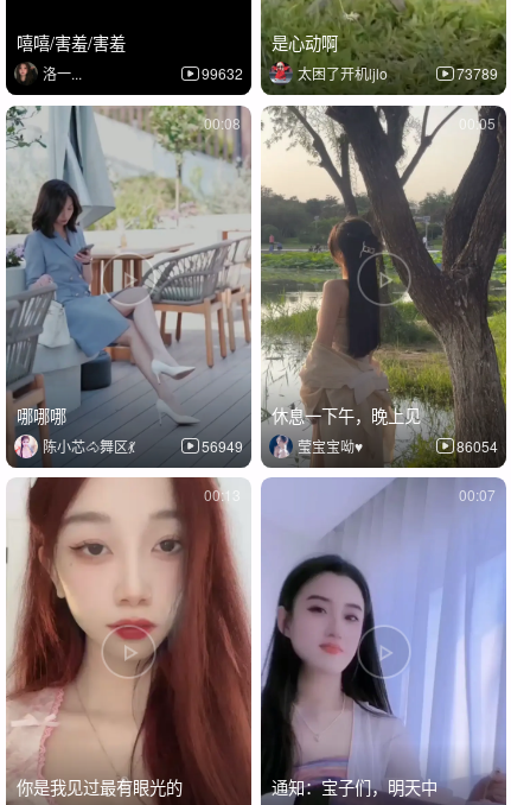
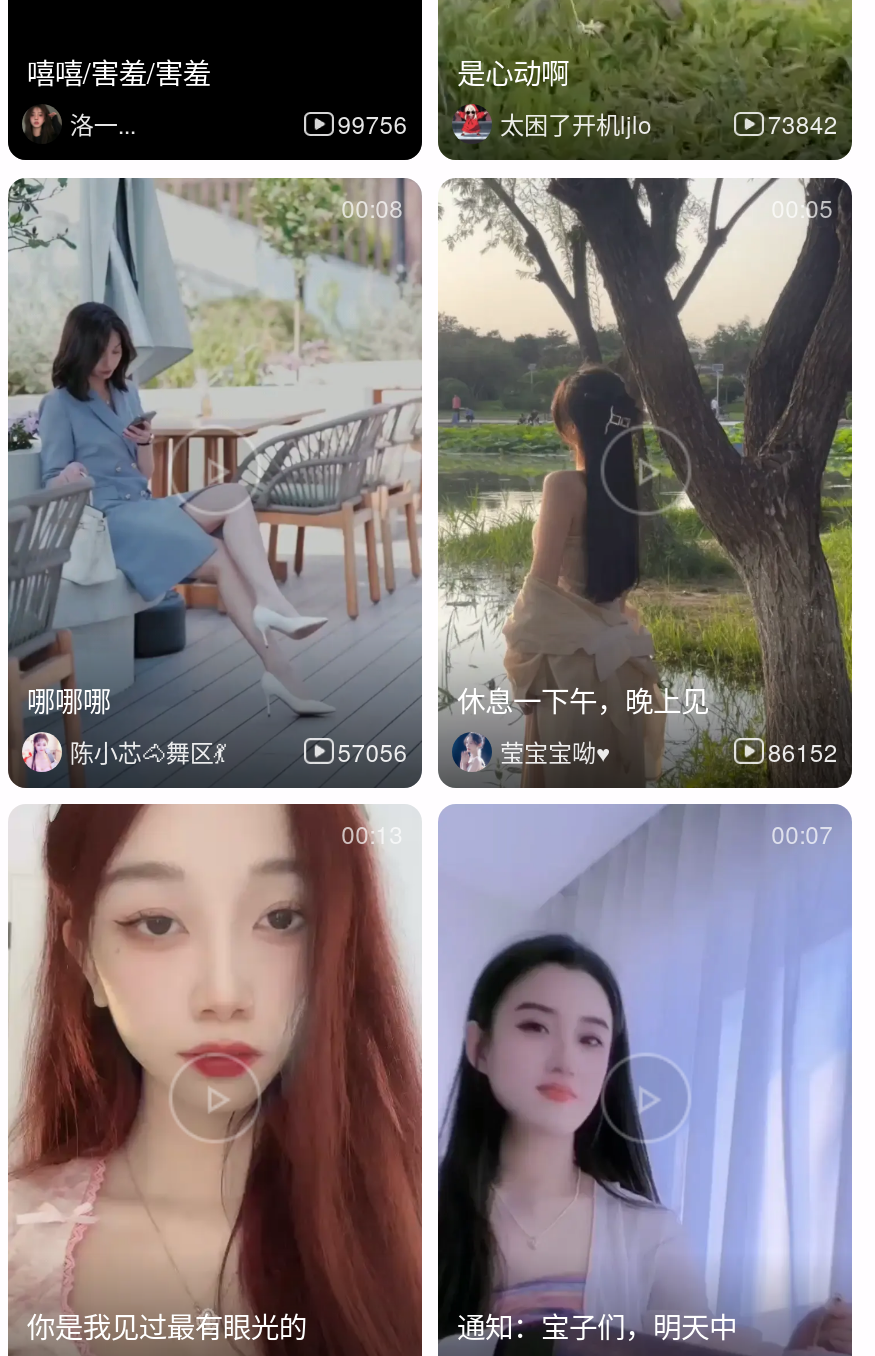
[201,63,243,83] 99632 -> [338,106,408,140] 99756
[456,63,498,83] 73789 -> [768,106,838,140] 73842
[201,435,243,455] 56949 -> [338,733,408,767] 57056
[456,435,498,455] 86054 -> [768,733,838,767] 86152

